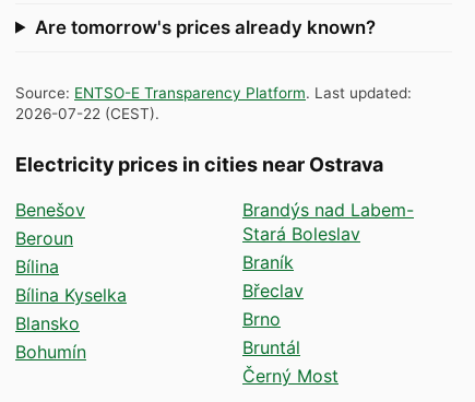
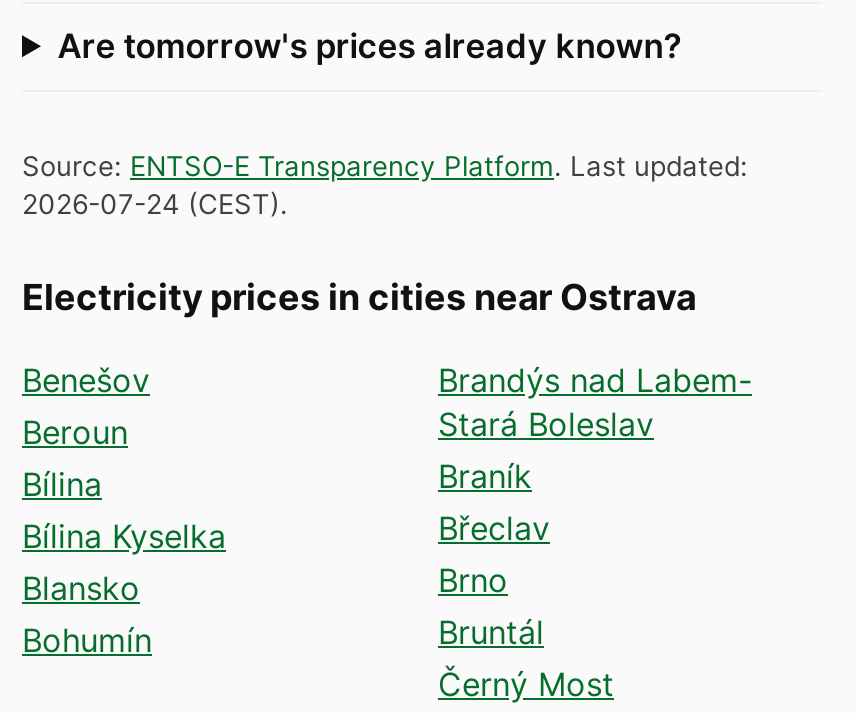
[15,105,159,122] 2026-07-22 (CEST). -> [22,187,288,219] 2026-07-24 (CEST).

